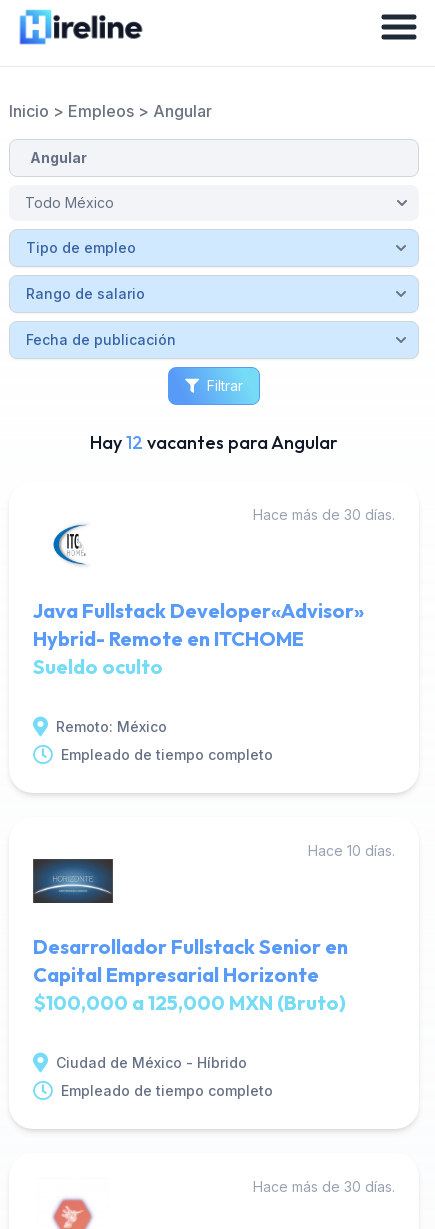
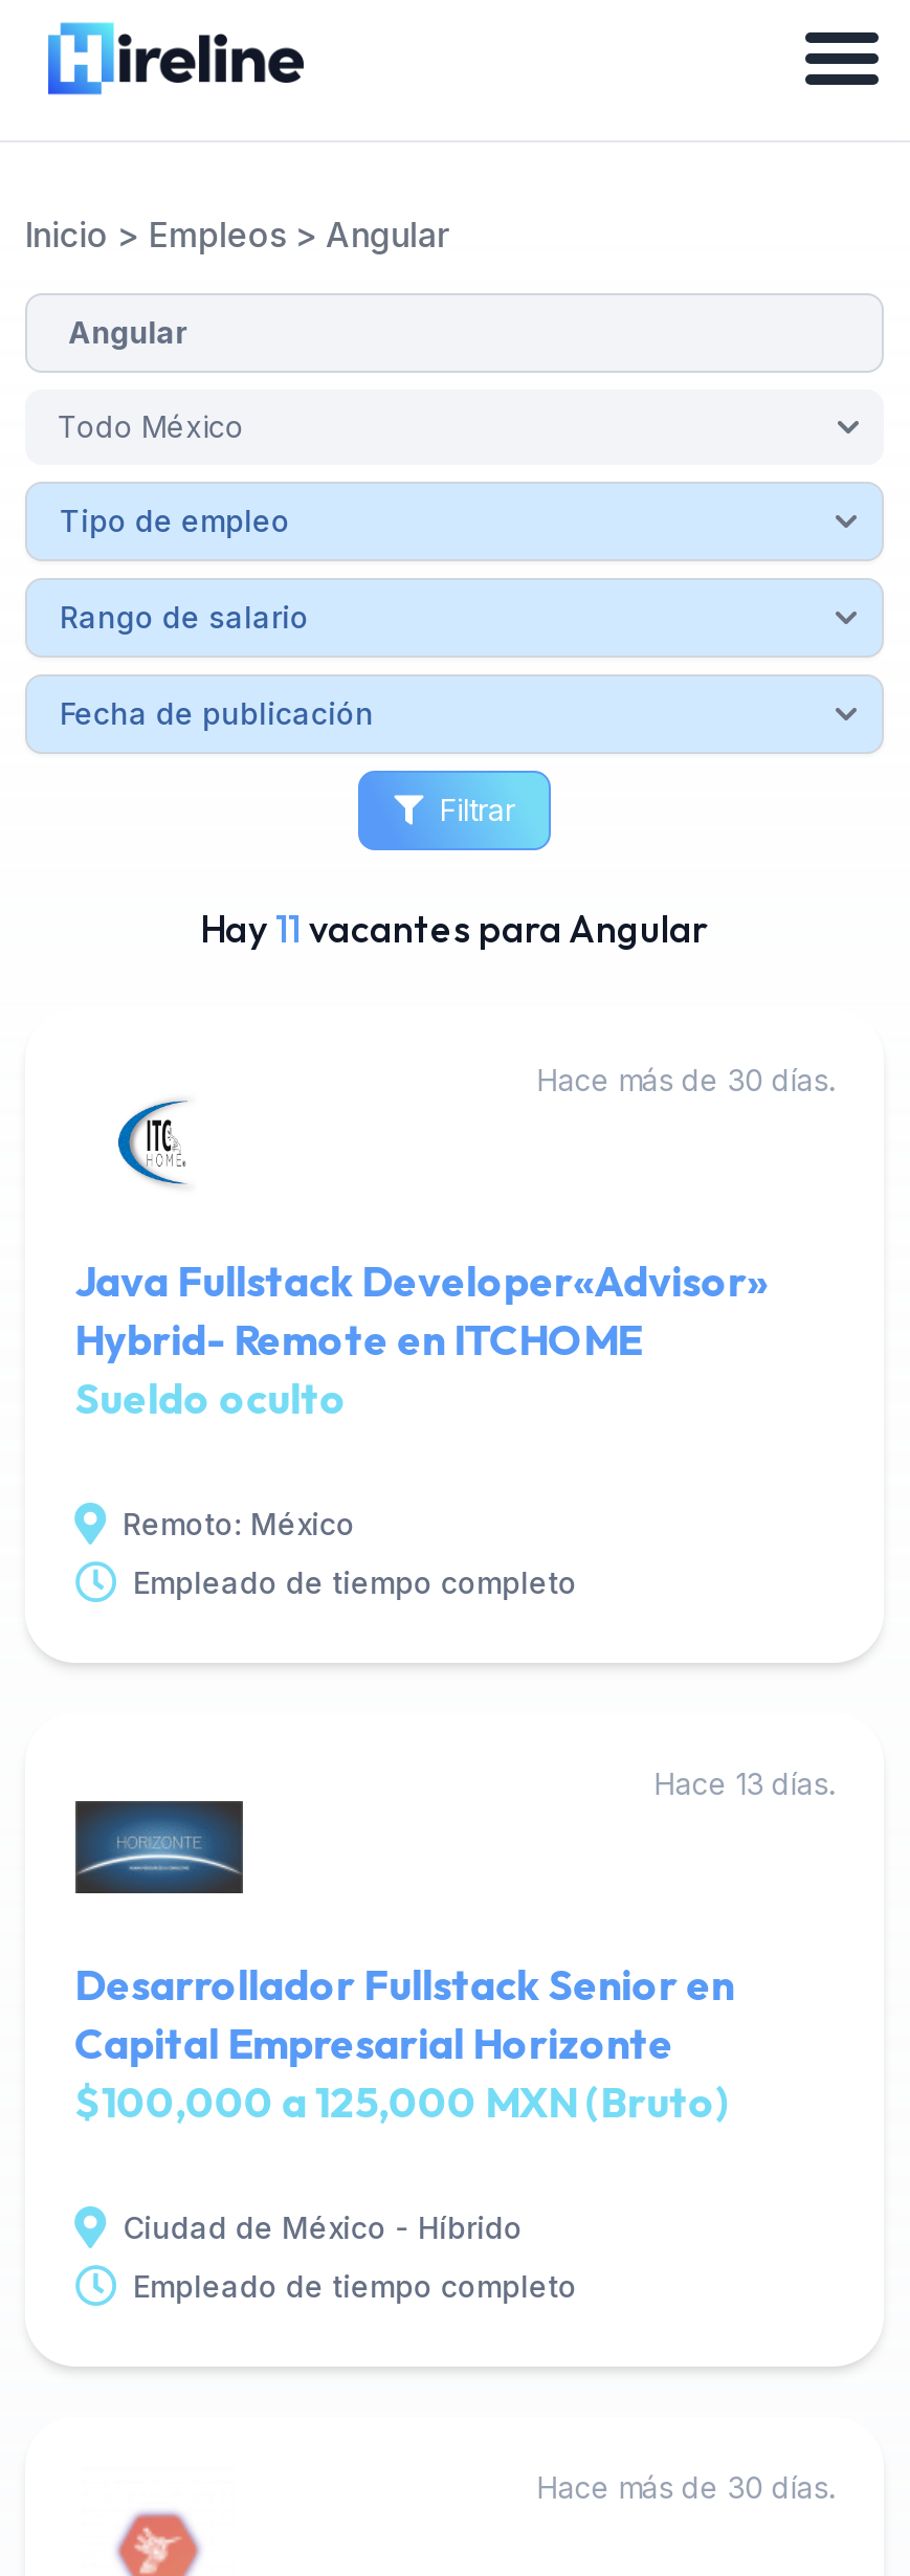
[90,431,338,454] Hay 12 vacantes para Angular -> [200,905,709,953] Hay 11 vacantes para Angular
[308,842,395,859] Hace 10 días. -> [654,1766,834,1801] Hace 13 días.

